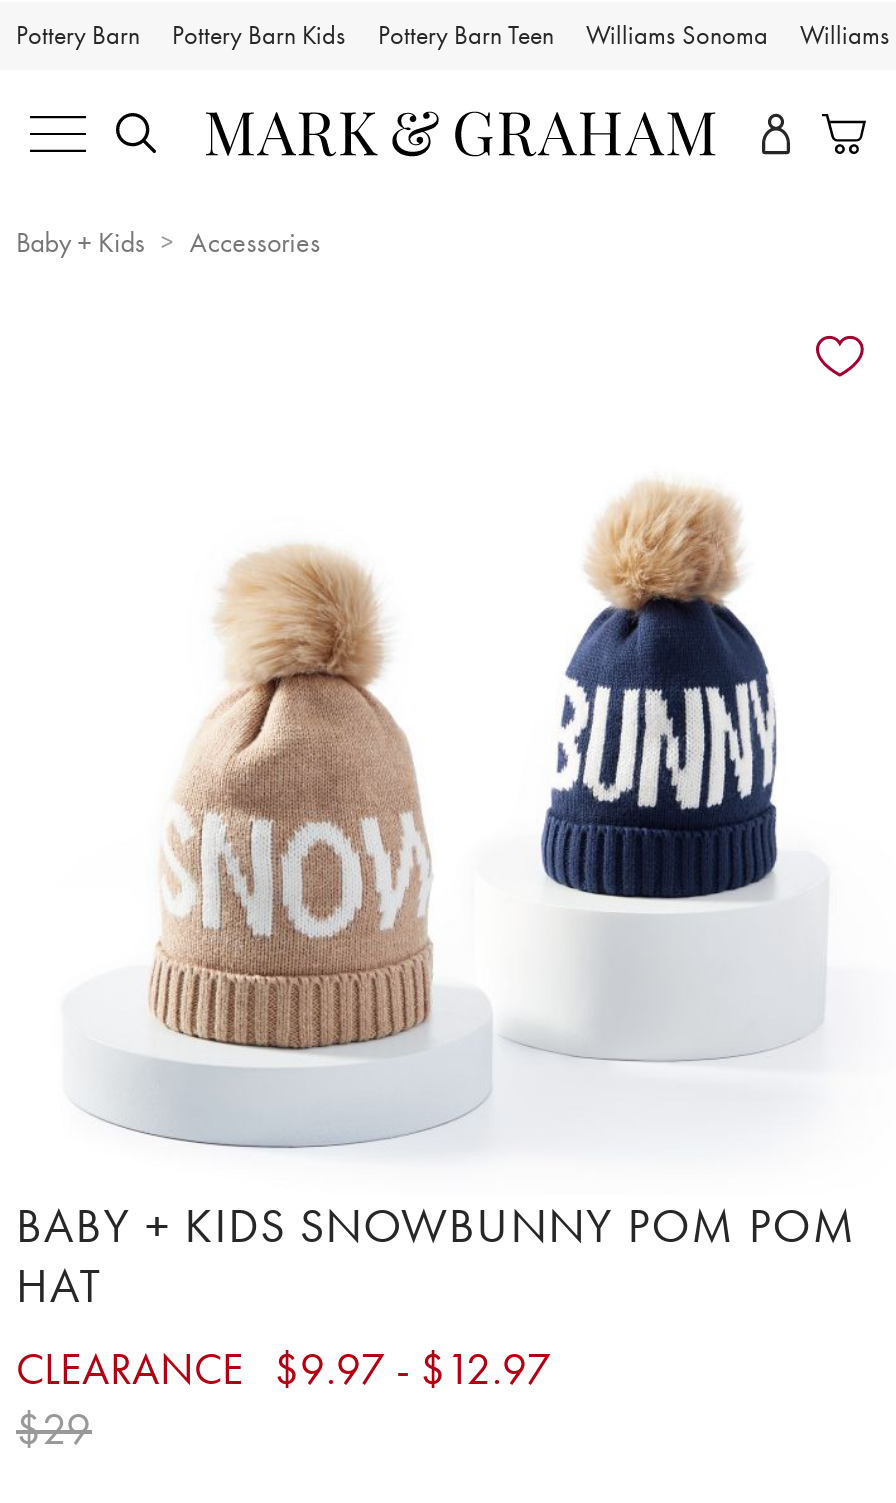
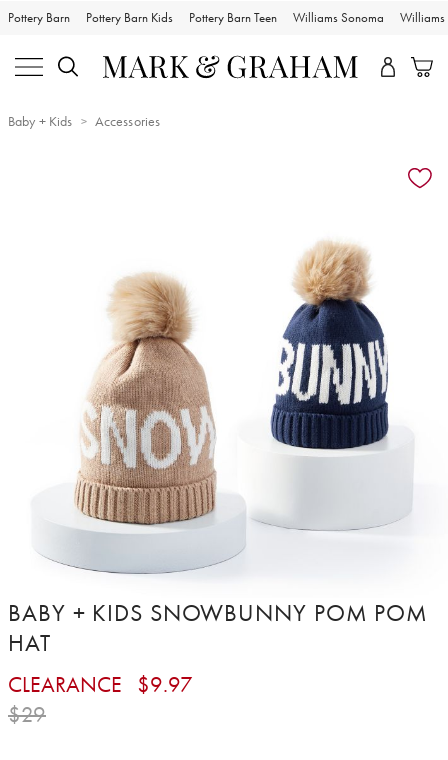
[16,1340,552,1398] CLEARANCE $9.97 - $12.97 -> [8,670,193,699] CLEARANCE $9.97

